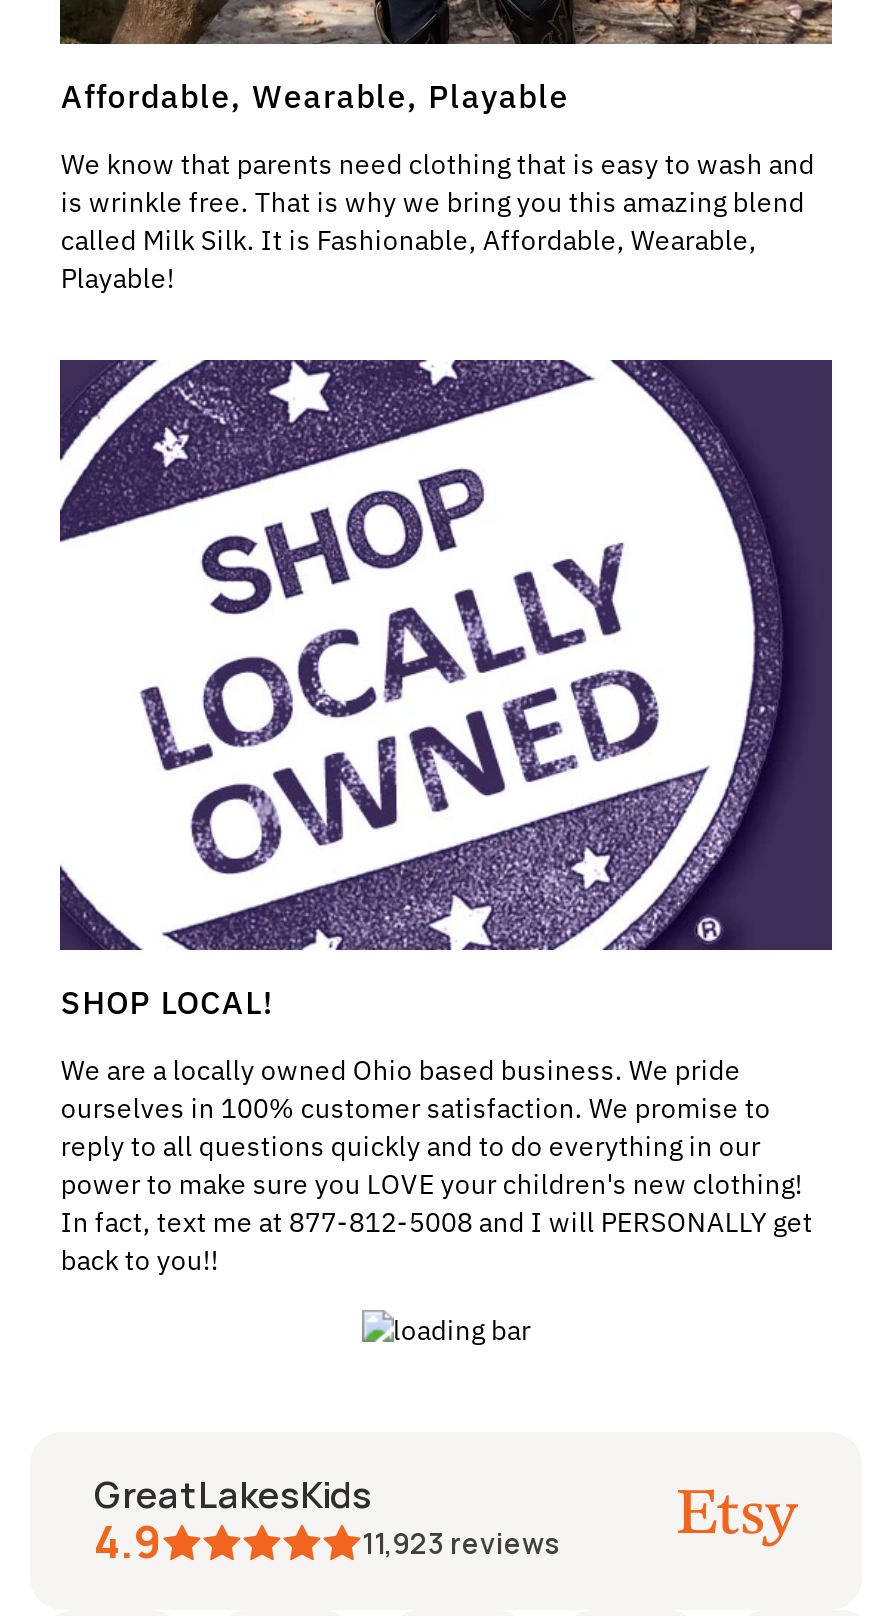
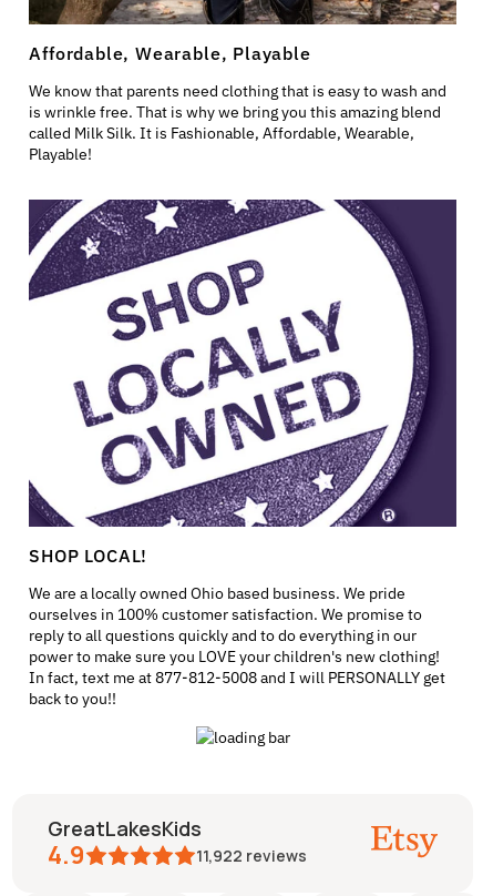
[362,1525,560,1563] 11,923 reviews -> [196,845,307,866] 11,922 reviews

